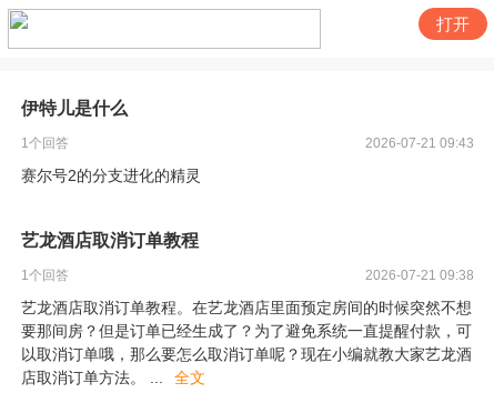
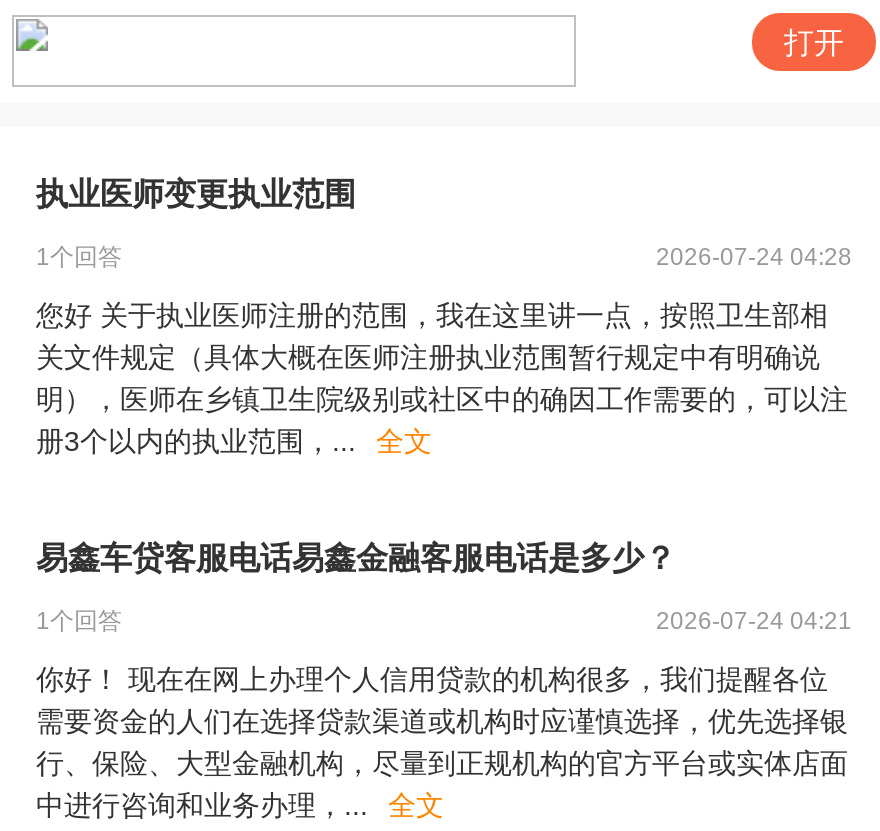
[21,99,128,118] 伊特儿是什么 -> [36,177,356,211] 执业医师变更执业范围
[365,135,474,151] 2026-07-21 09:43 -> [656,243,852,271] 2026-07-24 04:28
[21,167,201,184] 赛尔号2的分支进化的精灵 -> [36,299,848,457] 您好 关于执业医师注册的范围，我在这里讲一点，按照卫生部相 | 关文件规定（具体大概在医师注册执业范围暂行规定中有明确说 | 明），医师在乡镇卫生院级别或社区中的确因工作需要的，可以注 | 册3个以内的执业范围，... | 全文
[21,231,199,250] 艺龙酒店取消订单教程 -> [36,541,676,575] 易鑫车贷客服电话易鑫金融客服电话是多少？
[365,268,474,283] 2026-07-21 09:38 -> [656,607,852,635] 2026-07-24 04:21
[21,299,472,386] 艺龙酒店取消订单教程。在艺龙酒店里面预定房间的时候突然不想 | 要那间房？但是订单已经生成了？为了避免系统一直提醒付款，可 | 以取消订单哦，那么要怎么取消订单呢？现在小编就教大家艺龙酒 | 店取消订单方法。... -> [36,663,848,821] 你好！ 现在在网上办理个人信用贷款的机构很多，我们提醒各位 | 需要资金的人们在选择贷款渠道或机构时应谨慎选择，优先选择银 | 行、保险、大型金融机构，尽量到正规机构的官方平台或实体店面 | 中进行咨询和业务办理，...

